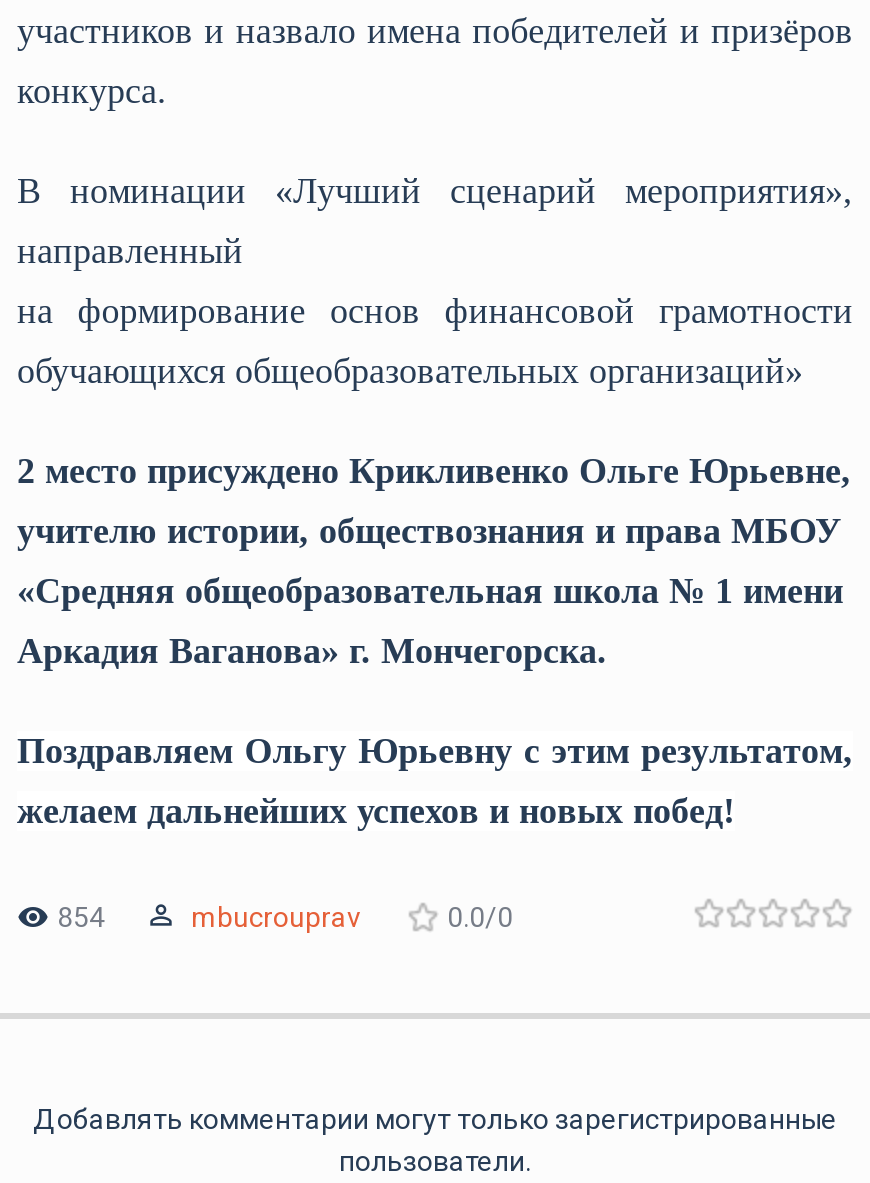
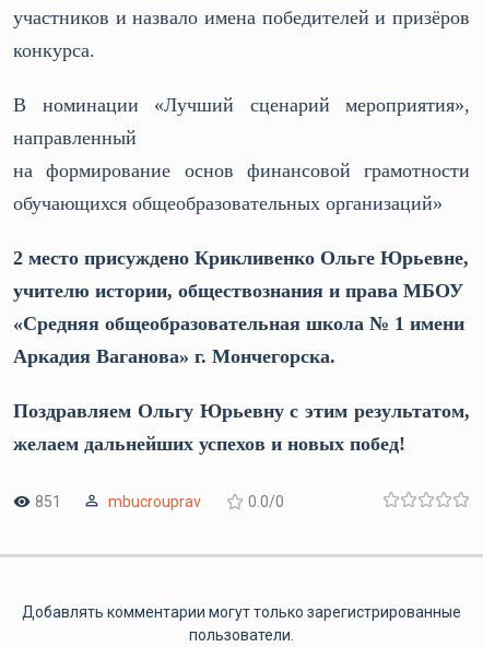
[57,901,105,933] 854 -> [35,493,61,510] 851

